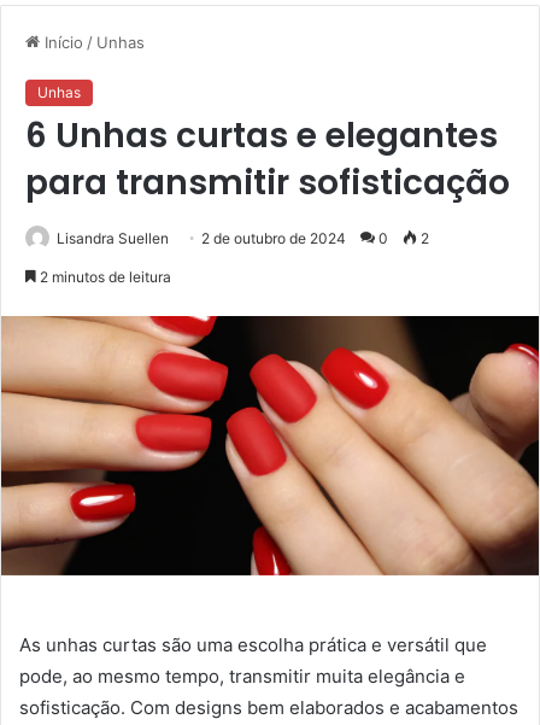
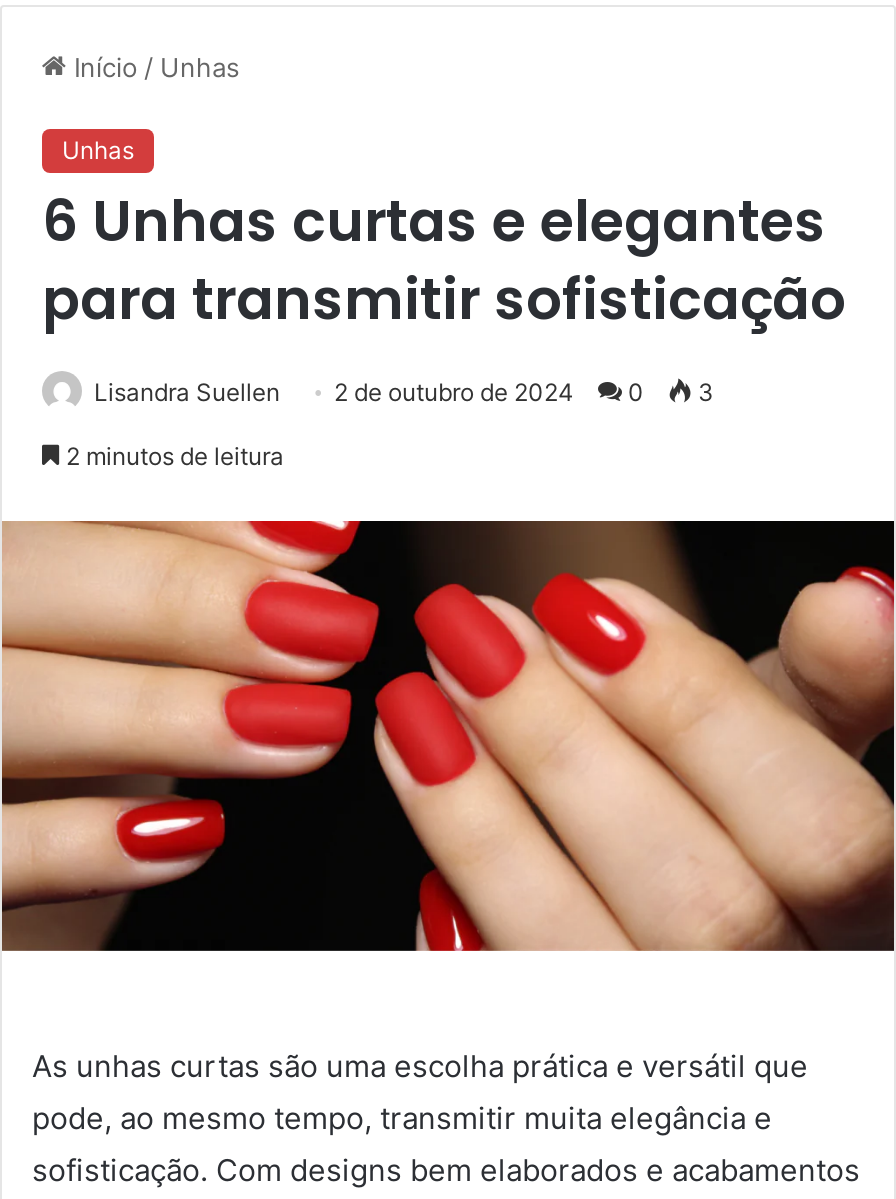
[57,230,429,248] Lisandra Suellen 2 de outubro de 2024 0 2 -> [94,378,714,408] Lisandra Suellen 2 de outubro de 2024 0 3

